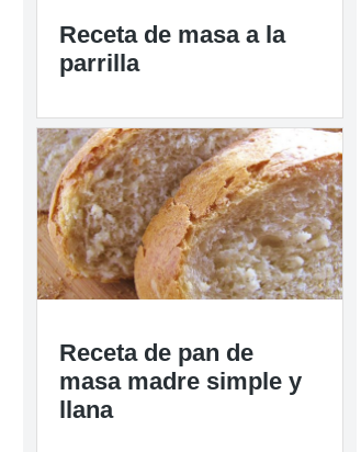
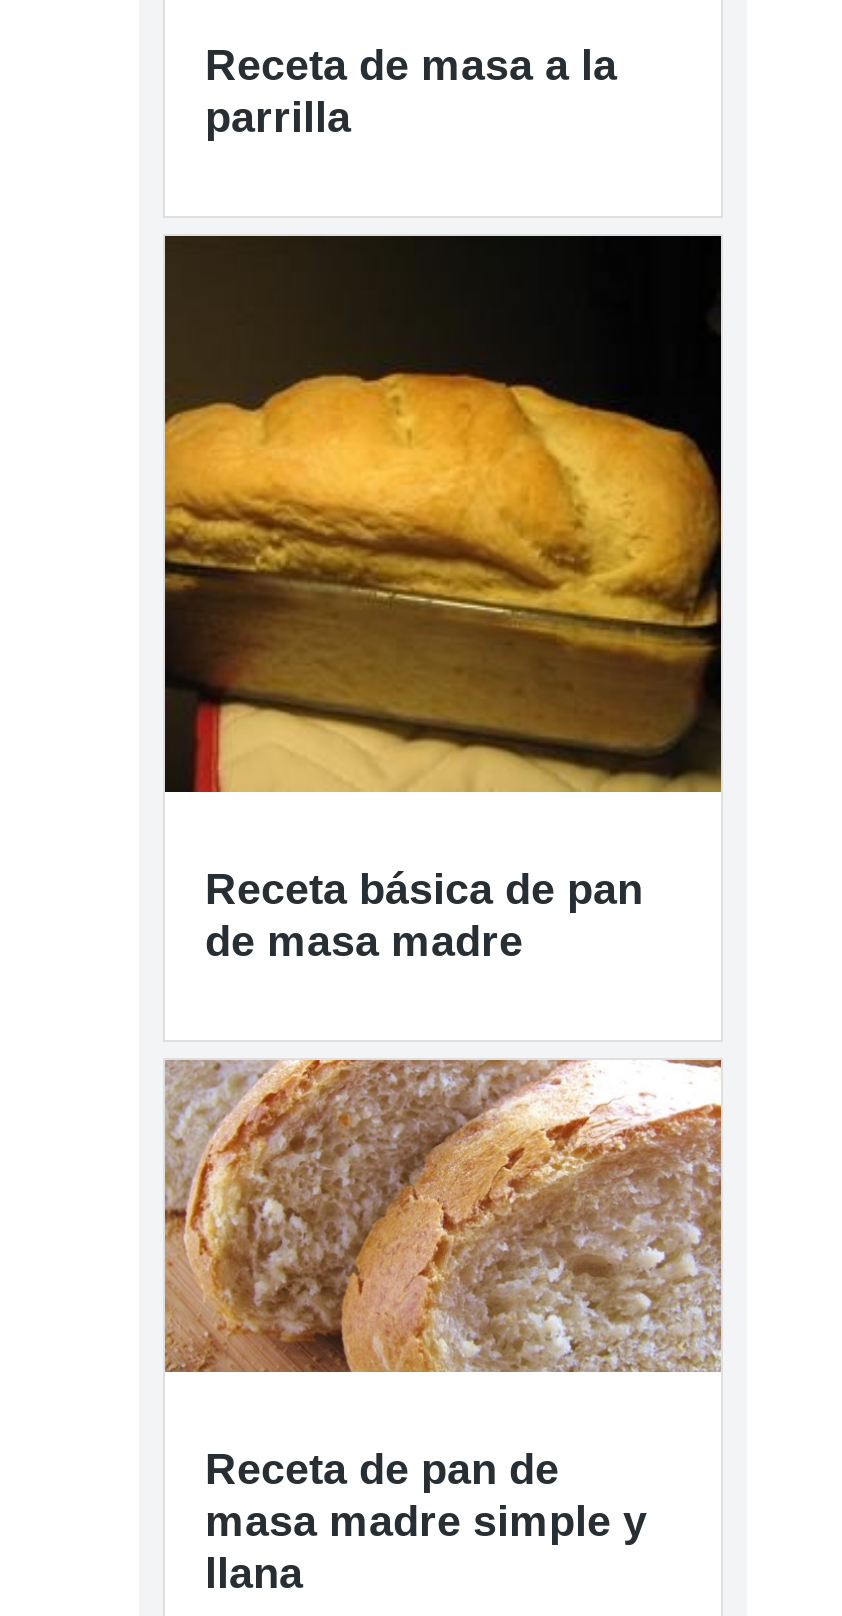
none -> [163,234,723,966] [image] | Receta básica de pan | de masa madre

